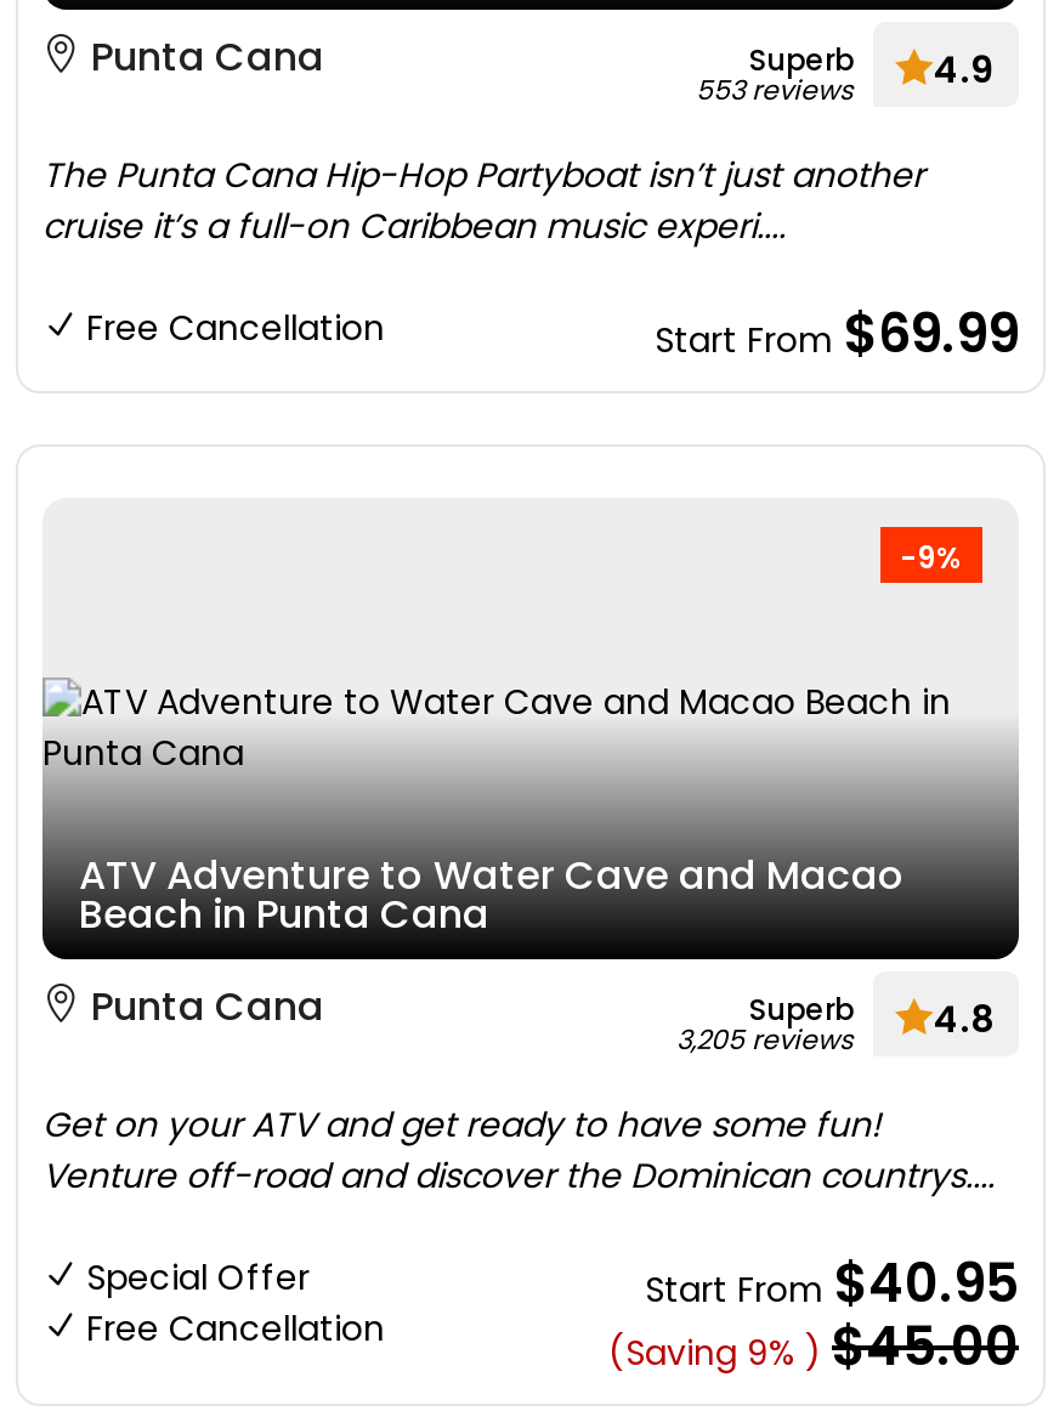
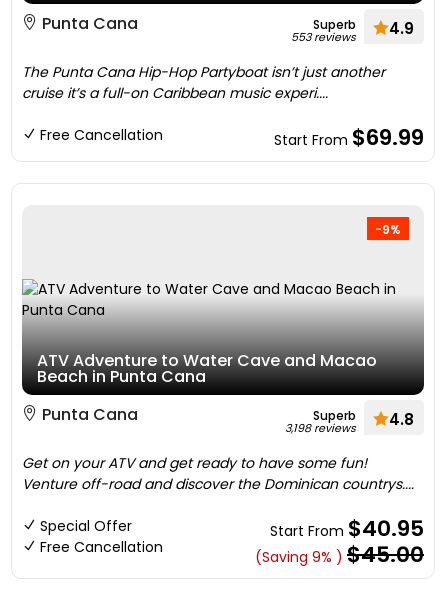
[676,1020,854,1059] 3,205 reviews -> [285,420,356,436] 3,198 reviews

